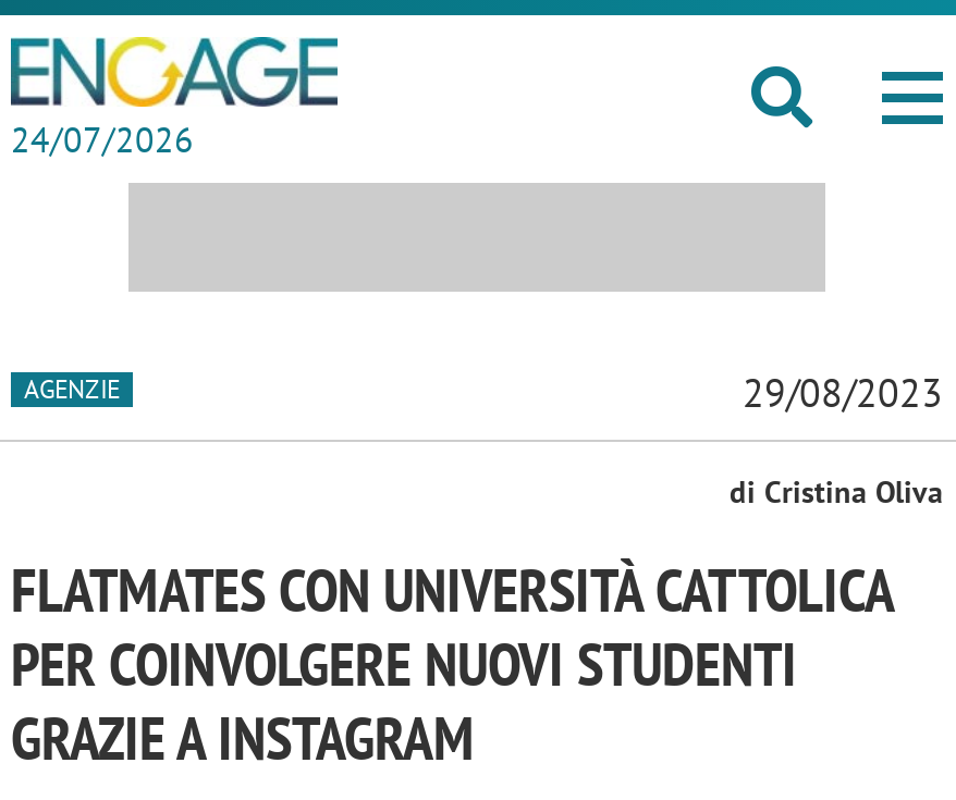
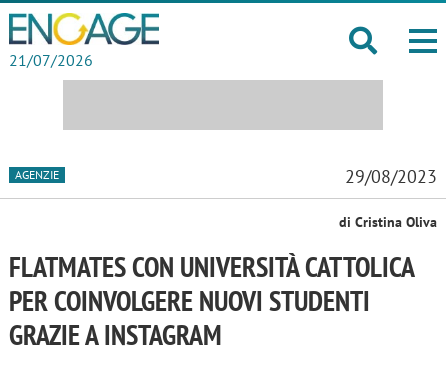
[11,117,194,161] 24/07/2026 -> [9,50,93,70] 21/07/2026

